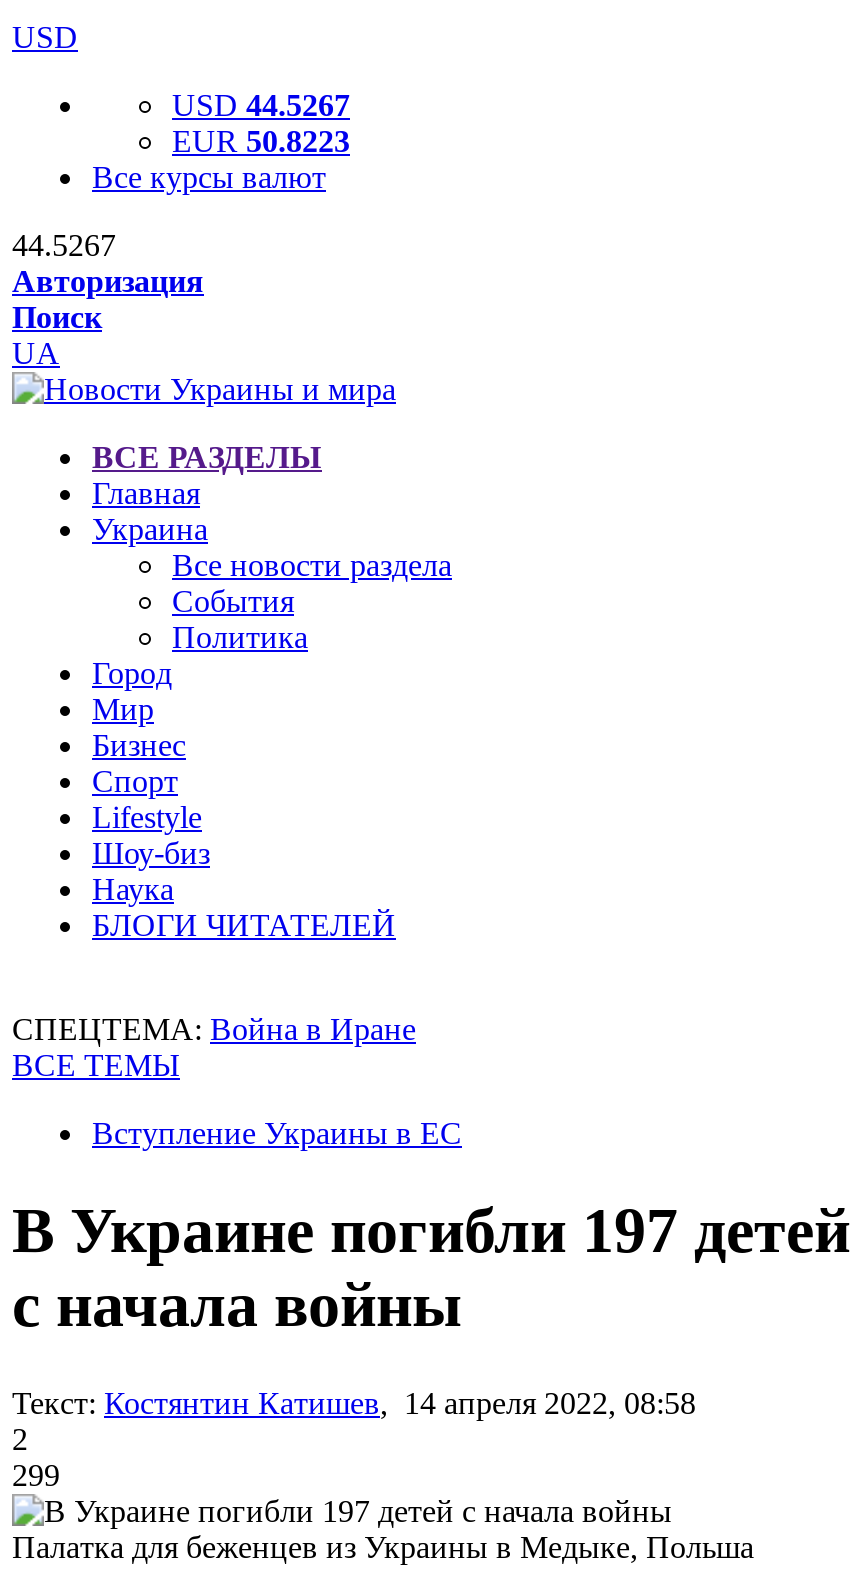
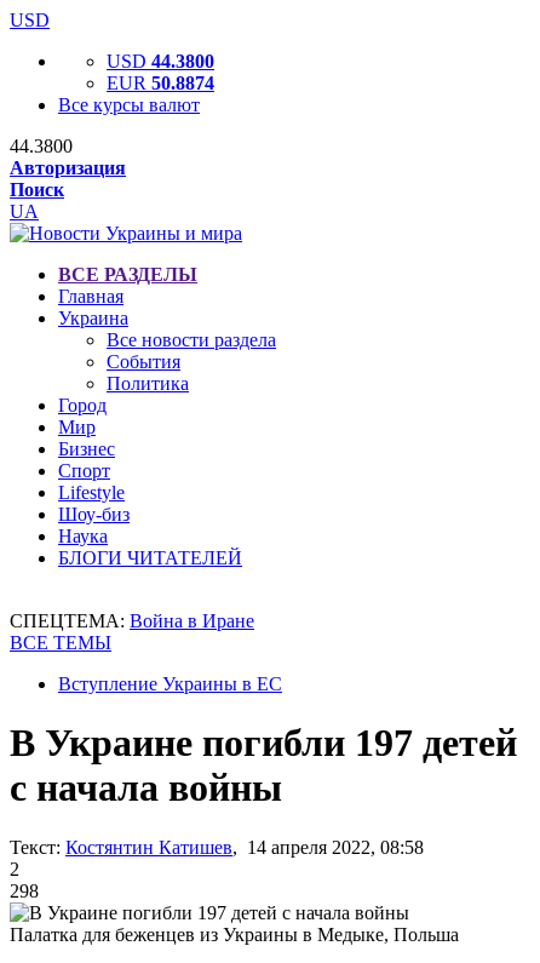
[172,88,350,122] USD 44.5267 -> [107,51,214,71] USD 44.3800
[172,124,350,158] EUR 50.8223 -> [107,73,214,93] EUR 50.8874
[12,228,116,262] 44.5267 -> [10,136,73,156] 44.3800
[12,1458,60,1492] 299 -> [10,881,39,901] 298

